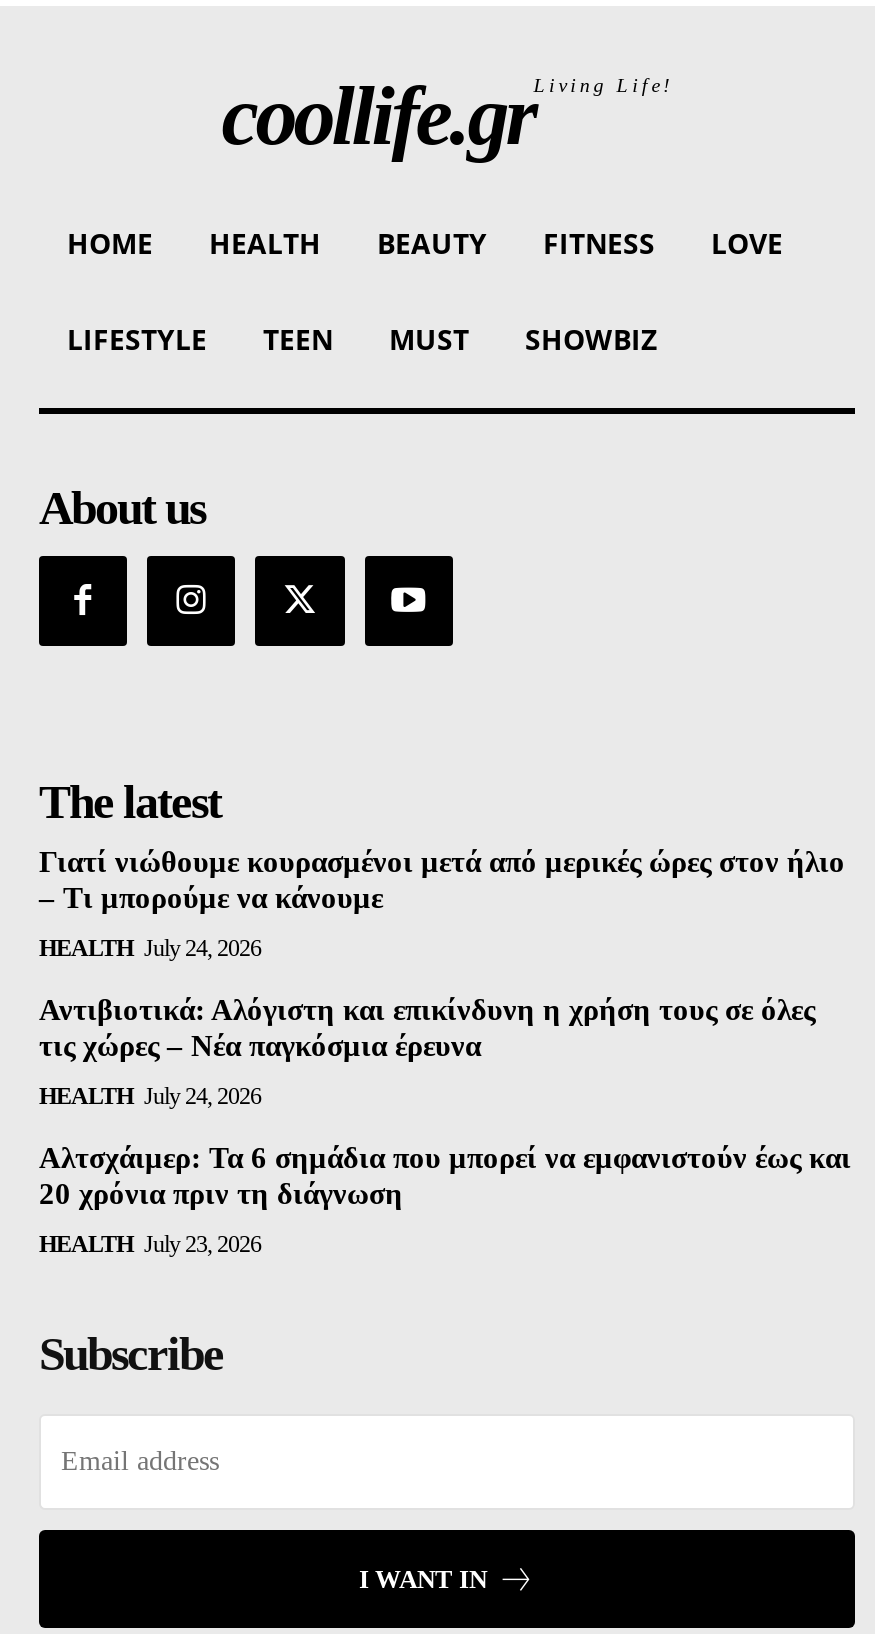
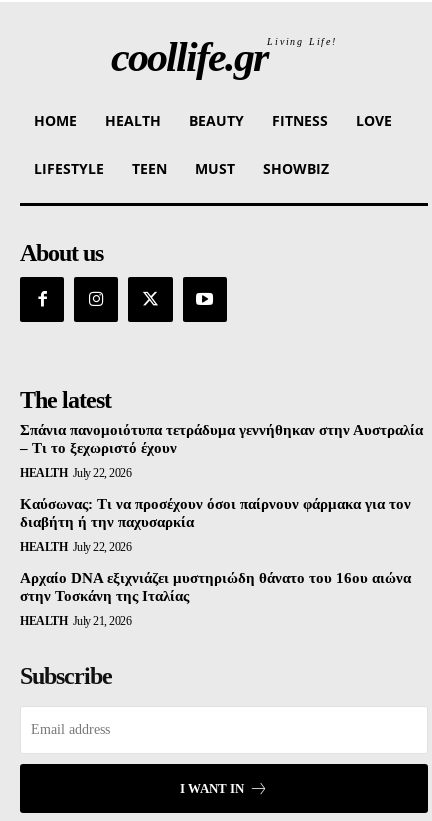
[39,845,845,913] Γιατί νιώθουμε κουρασμένοι μετά από μερικές ώρες στον ήλιο | – Τι μπορούμε να κάνουμε -> [20,422,423,456] Σπάνια πανομοιότυπα τετράδυμα γεννήθηκαν στην Αυστραλία | – Τι το ξεχωριστό έχουν
[39,933,261,961] HEALTH July 24, 2026 -> [20,466,131,480] HEALTH July 22, 2026
[39,993,815,1061] Αντιβιοτικά: Αλόγιστη και επικίνδυνη η χρήση τους σε όλες | τις χώρες – Νέα παγκόσμια έρευνα -> [20,496,411,530] Καύσωνας: Τι να προσέχουν όσοι παίρνουν φάρμακα για τον | διαβήτη ή την παχυσαρκία
[39,1081,261,1109] HEALTH July 24, 2026 -> [20,540,131,554] HEALTH July 22, 2026
[39,1141,851,1209] Αλτσχάιμερ: Τα 6 σημάδια που μπορεί να εμφανιστούν έως και | 20 χρόνια πριν τη διάγνωση -> [20,570,411,604] Αρχαίο DNA εξιχνιάζει μυστηριώδη θάνατο του 16ου αιώνα | στην Τοσκάνη της Ιταλίας
[39,1229,261,1257] HEALTH July 23, 2026 -> [20,614,131,628] HEALTH July 21, 2026

